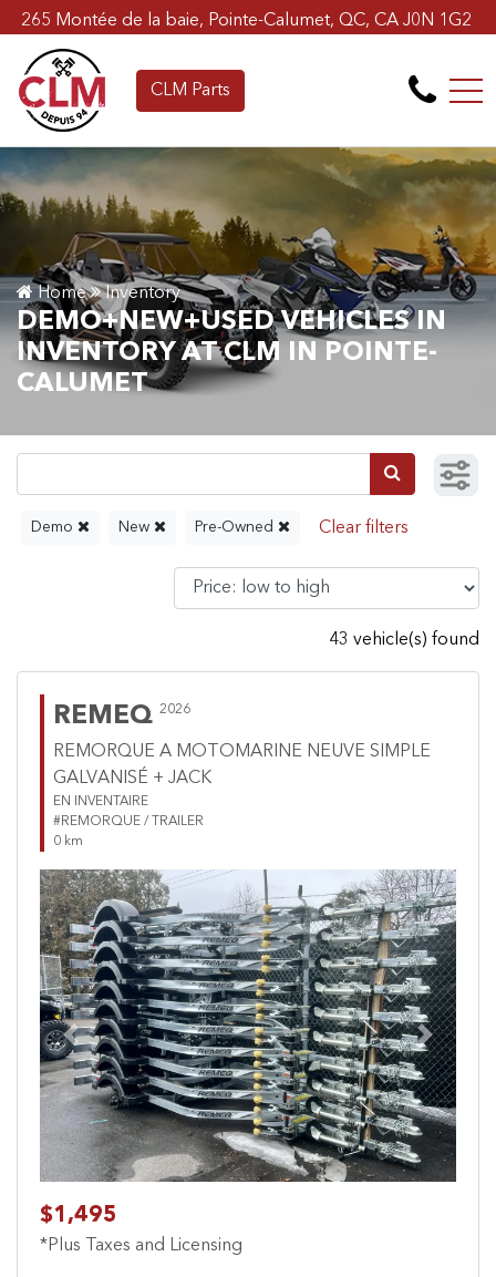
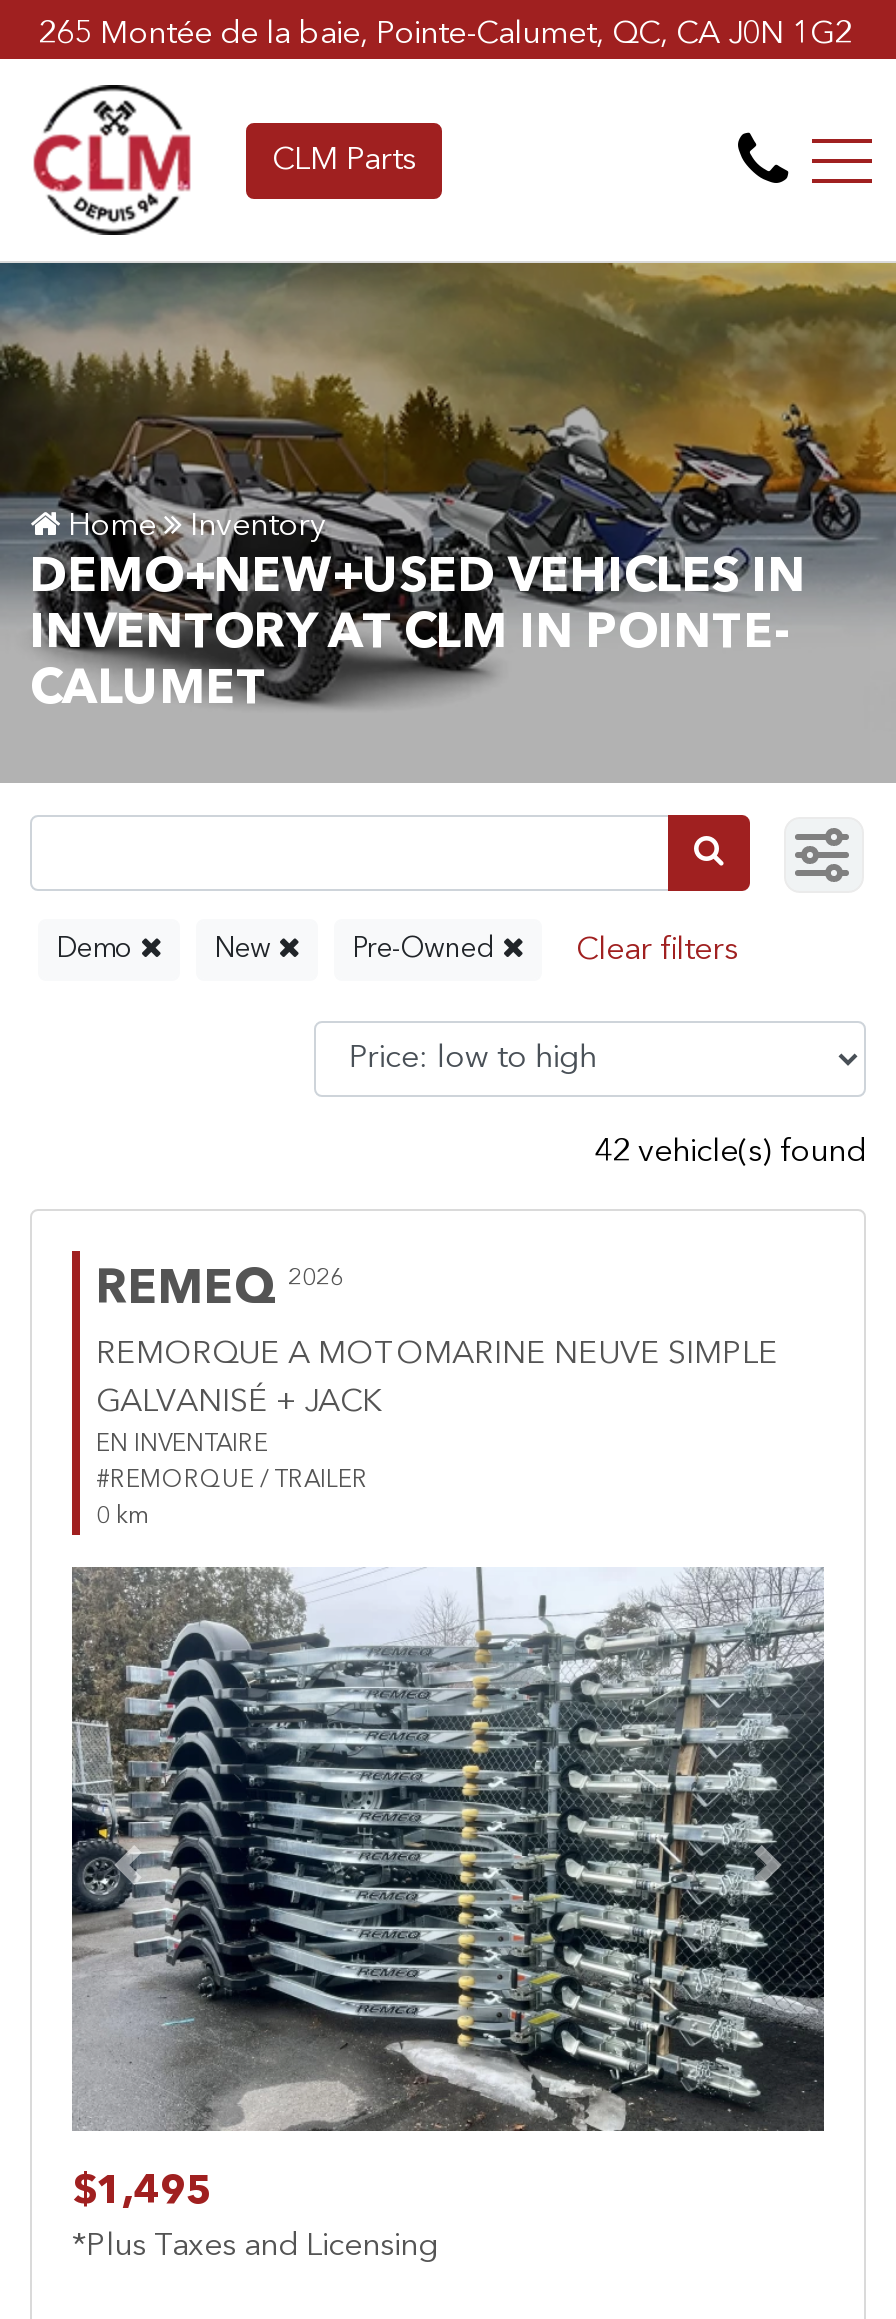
[329,632,479,650] 43 vehicle(s) found -> [594,1138,866,1170] 42 vehicle(s) found

